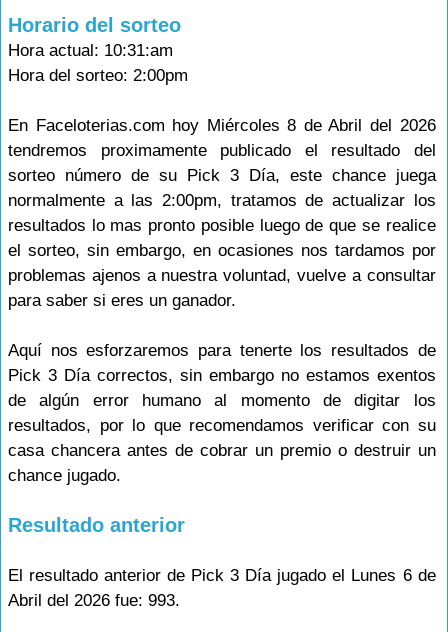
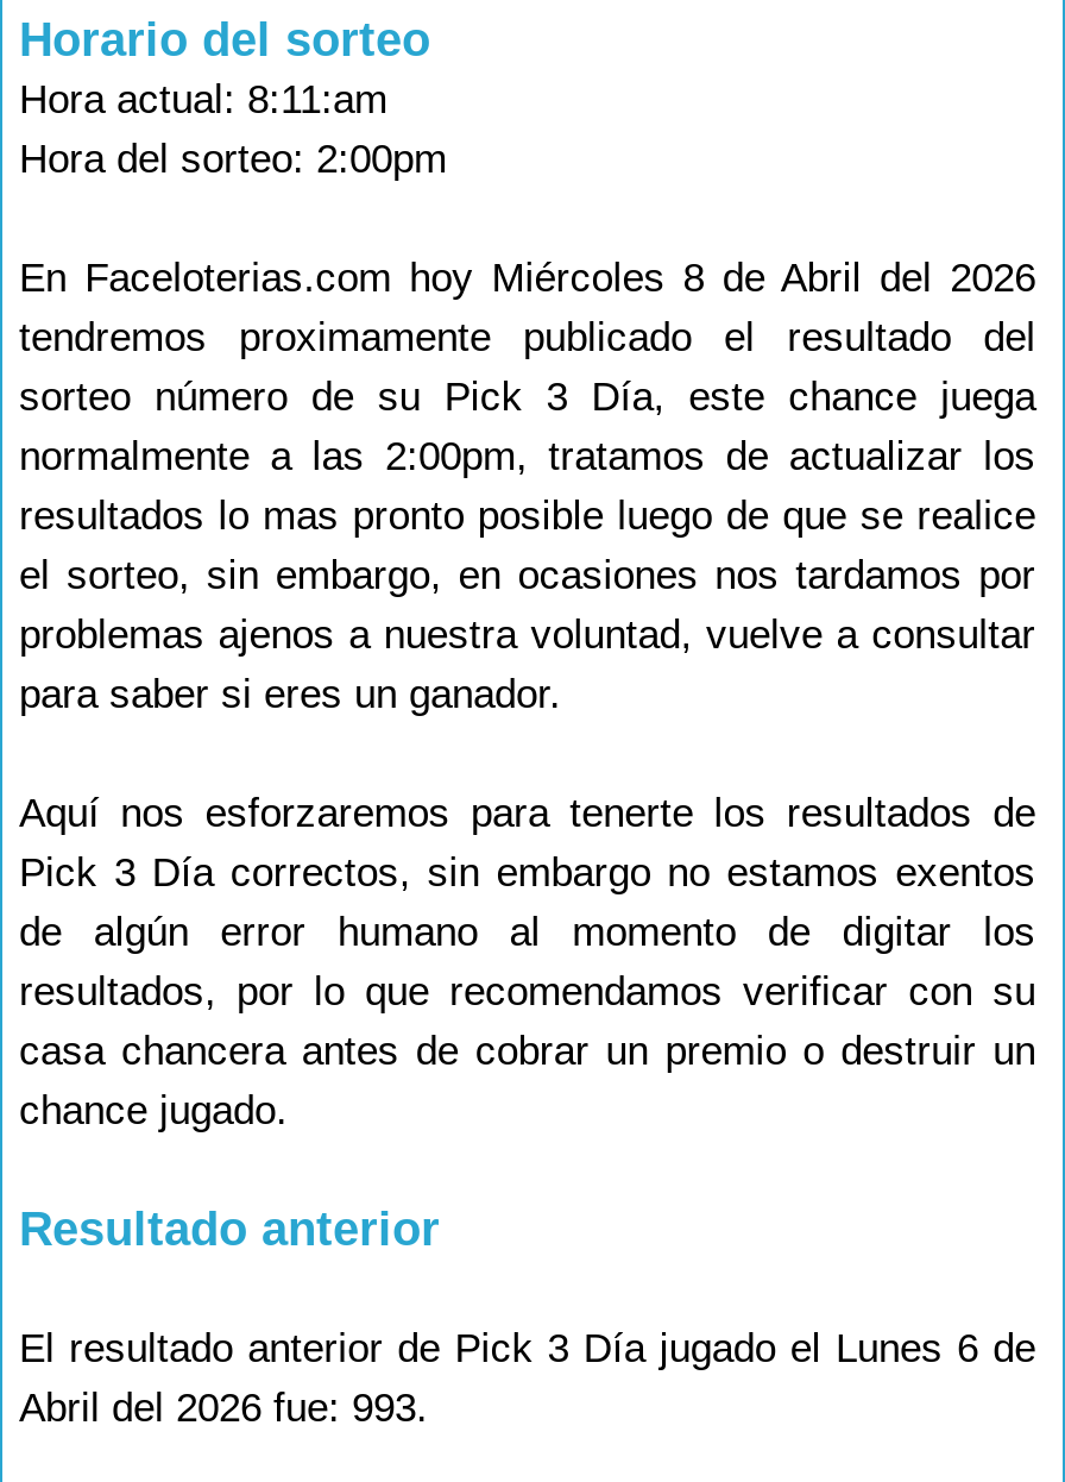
[8,41,173,60] Hora actual: 10:31:am -> [19,77,387,123] Hora actual: 8:11:am

